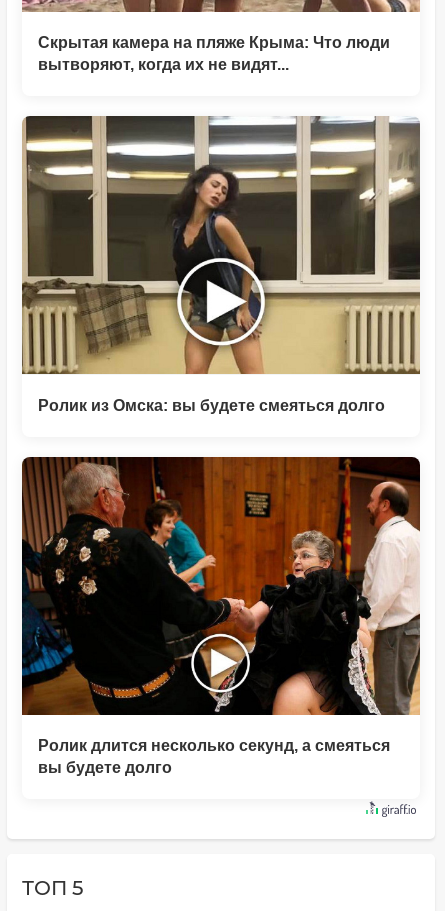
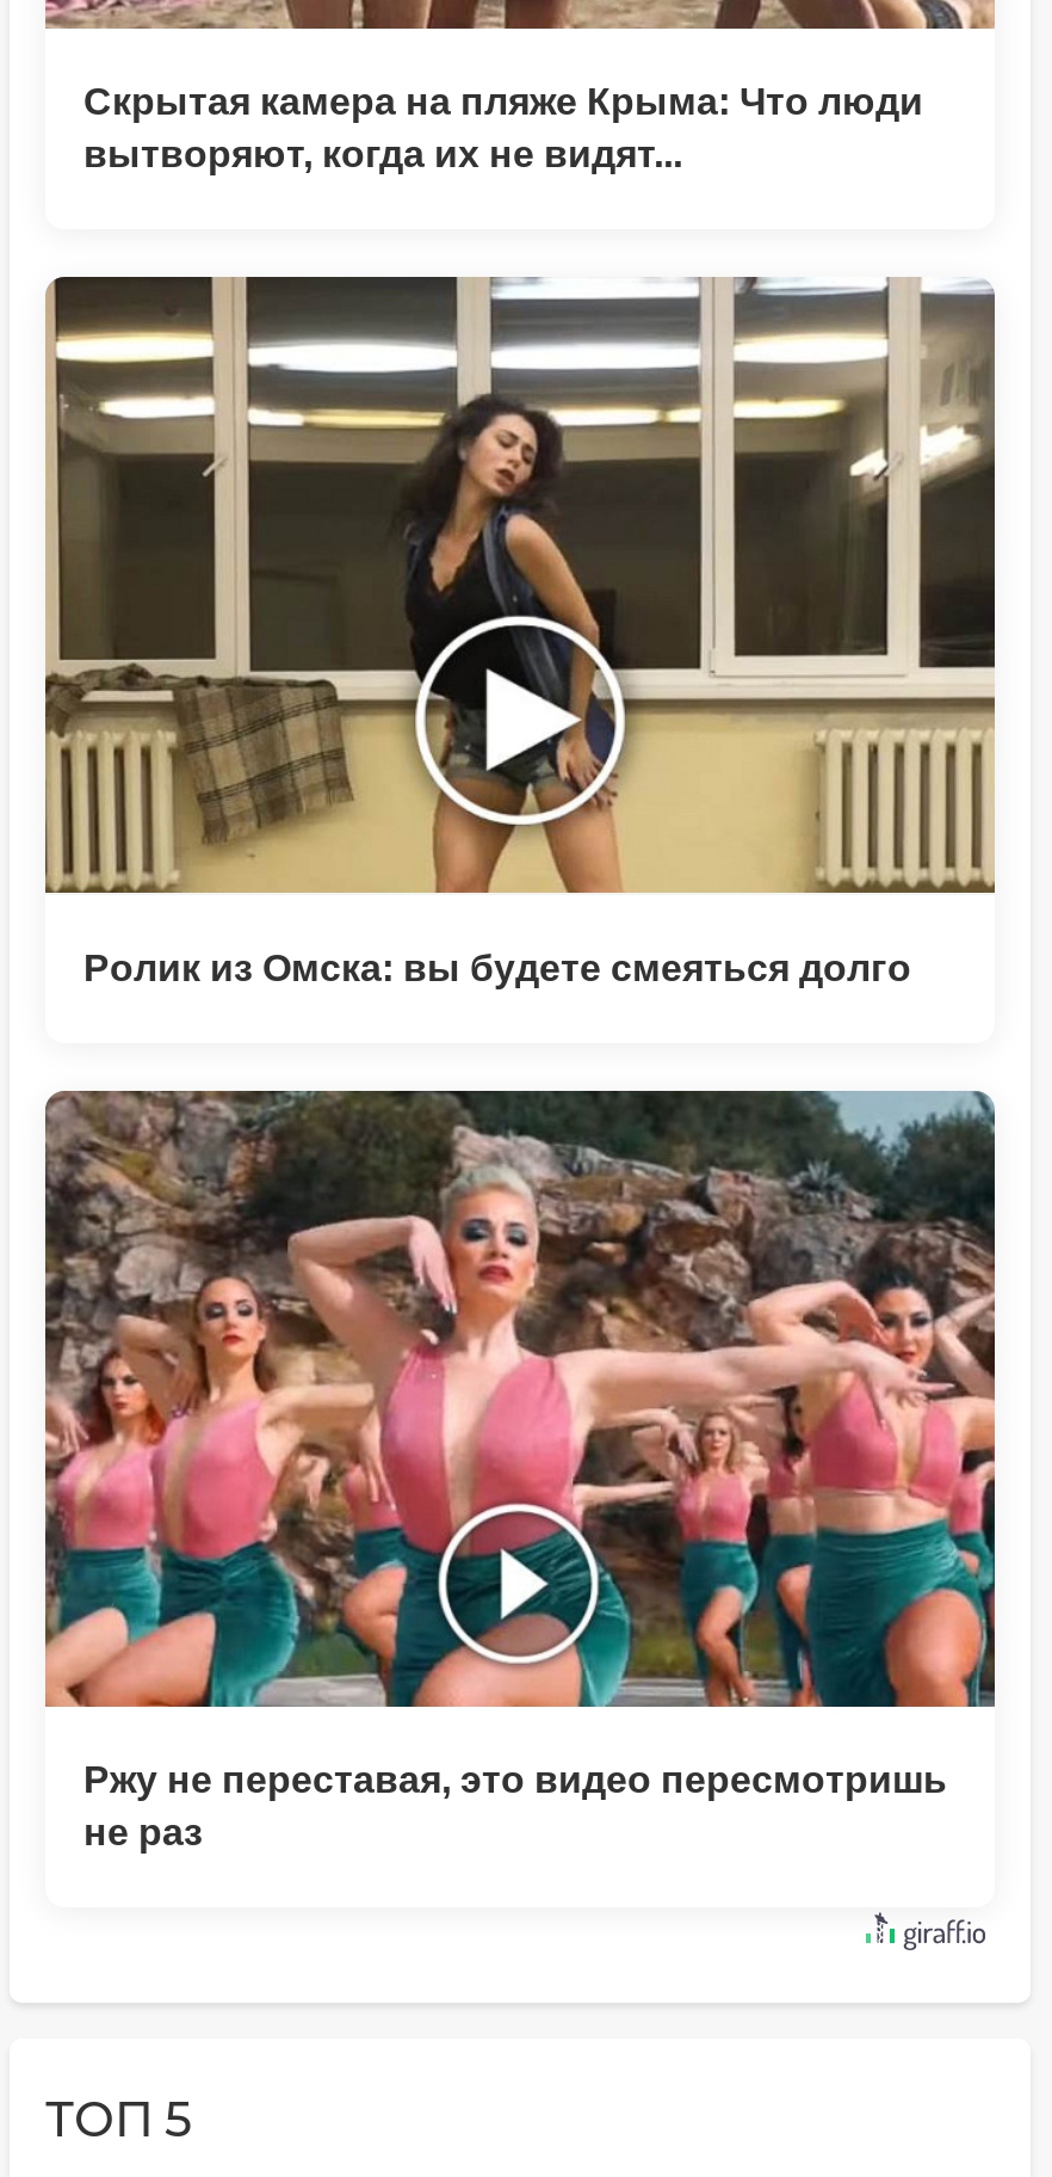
[21,456,421,776] [image] | Ролик длится несколько секунд, а смеяться | вы будете долго -> [43,1088,997,1853] [image] | Ржу не переставая, это видео пересмотришь | не раз

